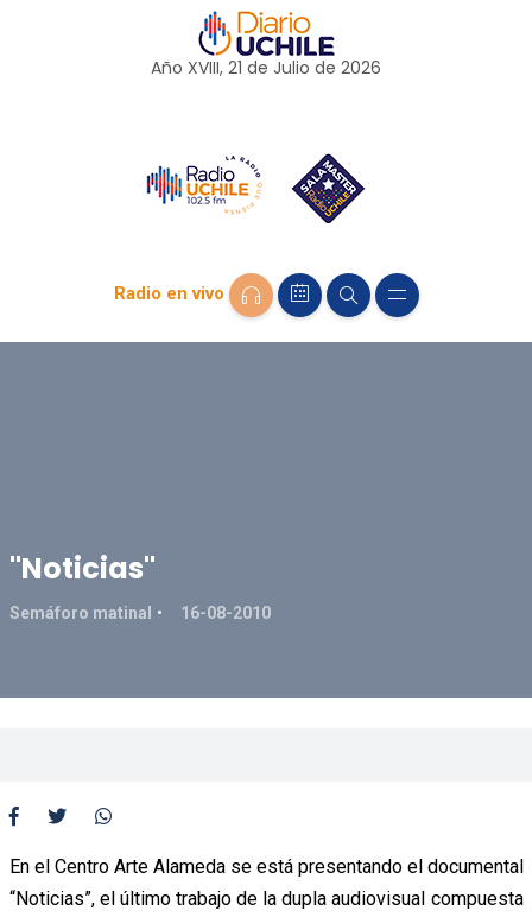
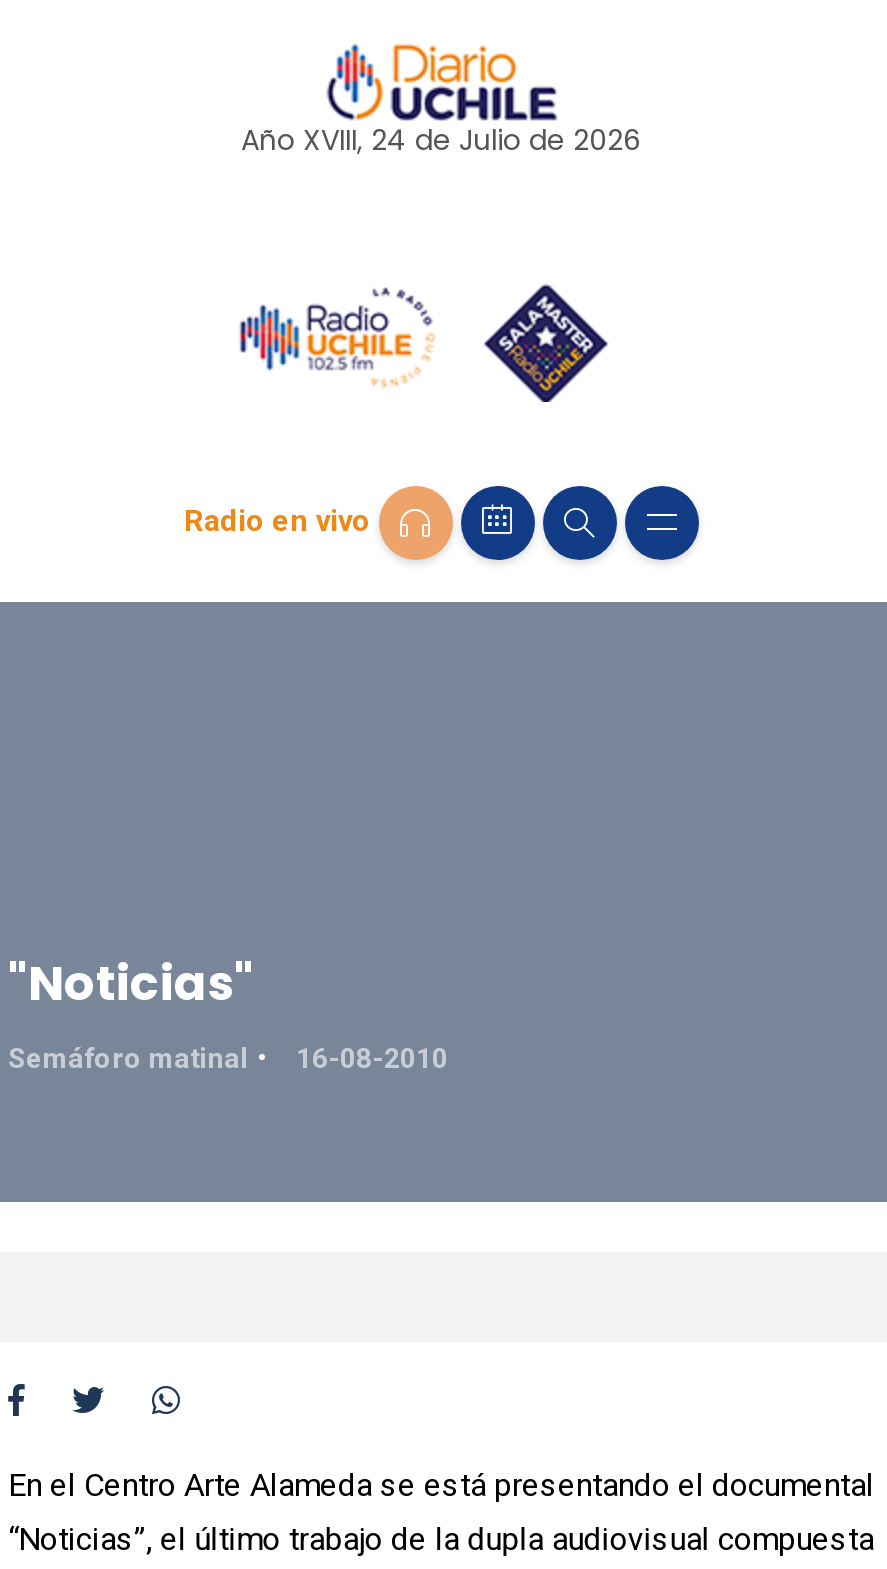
[151,56,381,80] Año XVIII, 21 de Juliode 2026 -> [241,120,641,160] Año XVIII, 24 de Juliode 2026

